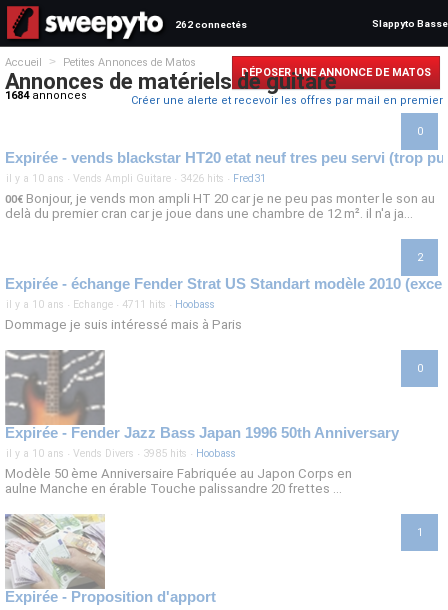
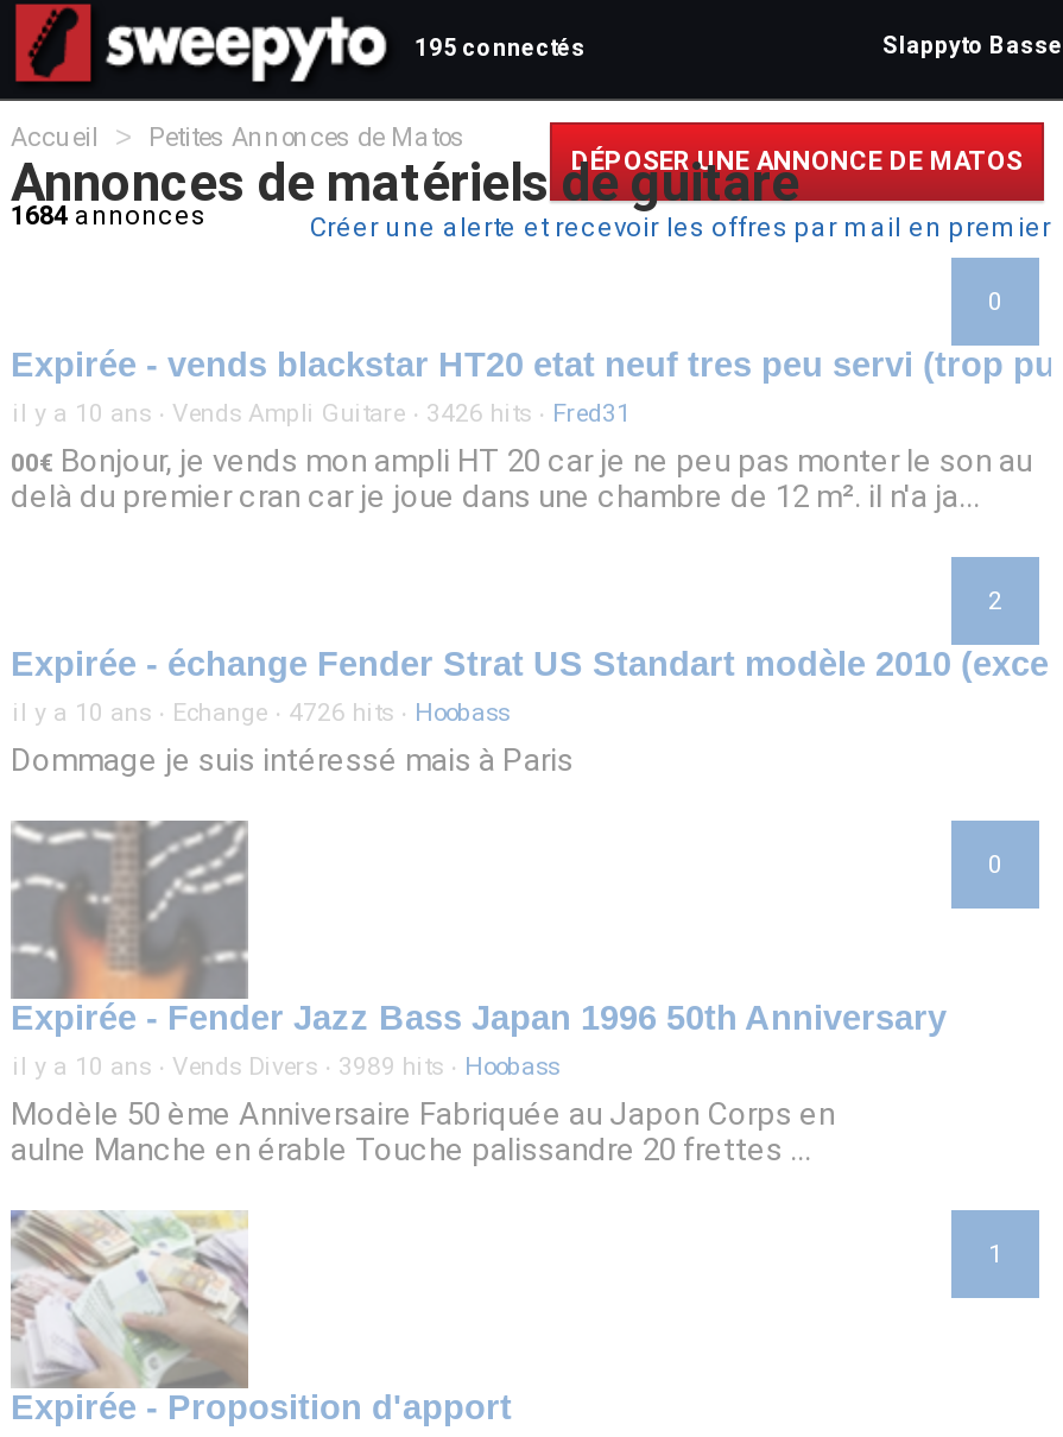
[175,19,247,30] 262 connectés -> [415,34,586,61] 195 connectés
[6,298,215,313] il y a 10 ans · Echange · 4711 hits · Hoobass -> [13,697,510,733] il y a 10 ans · Echange · 4726 hits · Hoobass
[6,447,236,462] il y a 10 ans · Vends Divers · 3985 hits · Hoobass -> [13,1051,559,1087] il y a 10 ans · Vends Divers · 3989 hits · Hoobass

